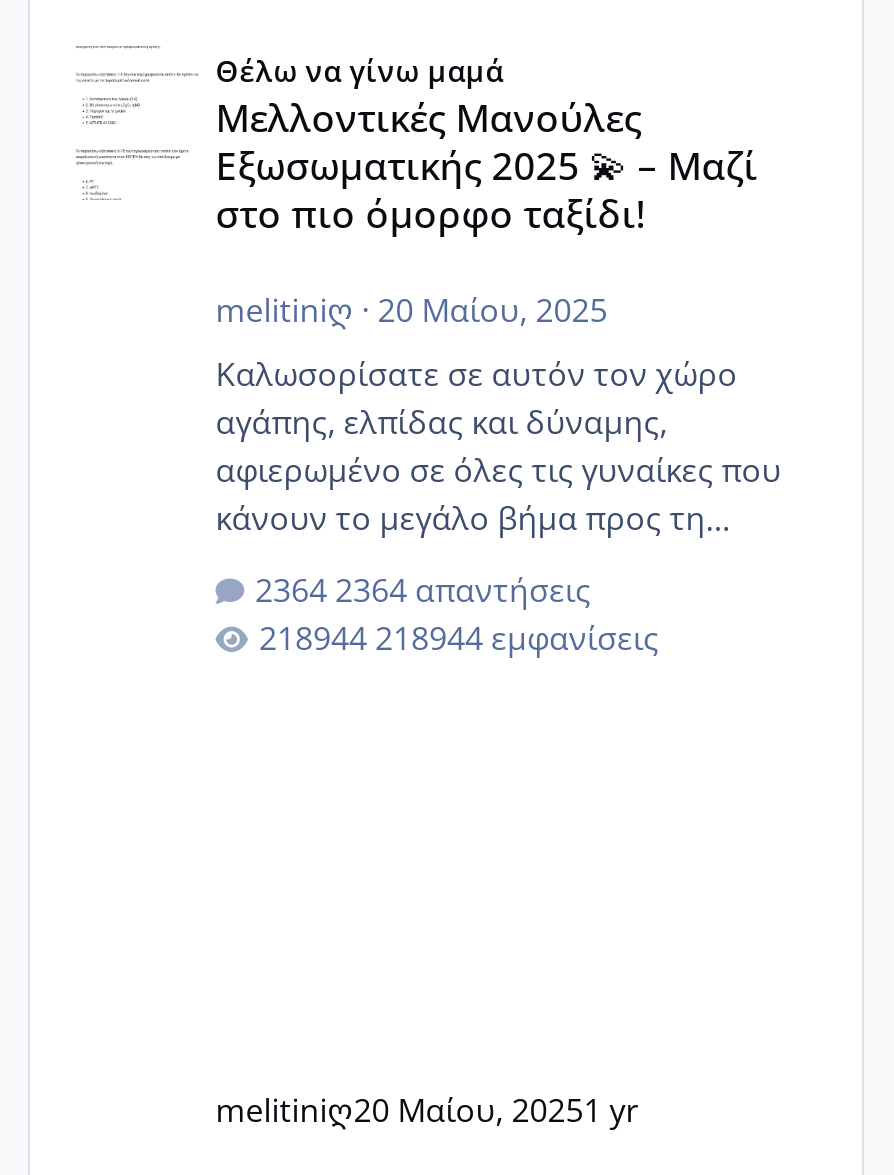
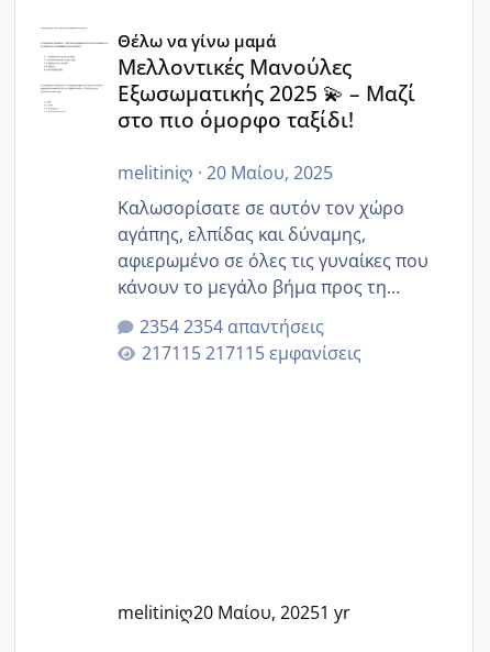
[335,569,591,613] 2364 απαντήσεις -> [183,315,324,339] 2354 απαντήσεις
[375,617,659,661] 218944 εμφανίσεις -> [205,341,361,365] 217115 εμφανίσεις

